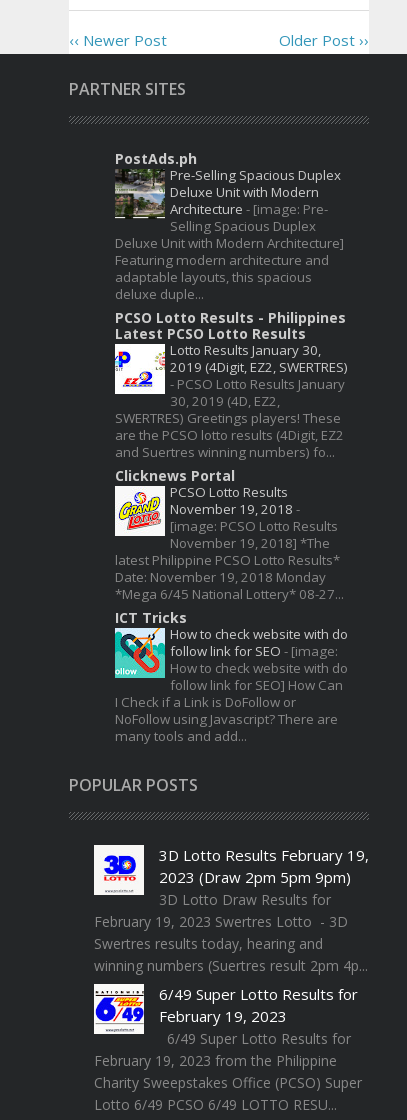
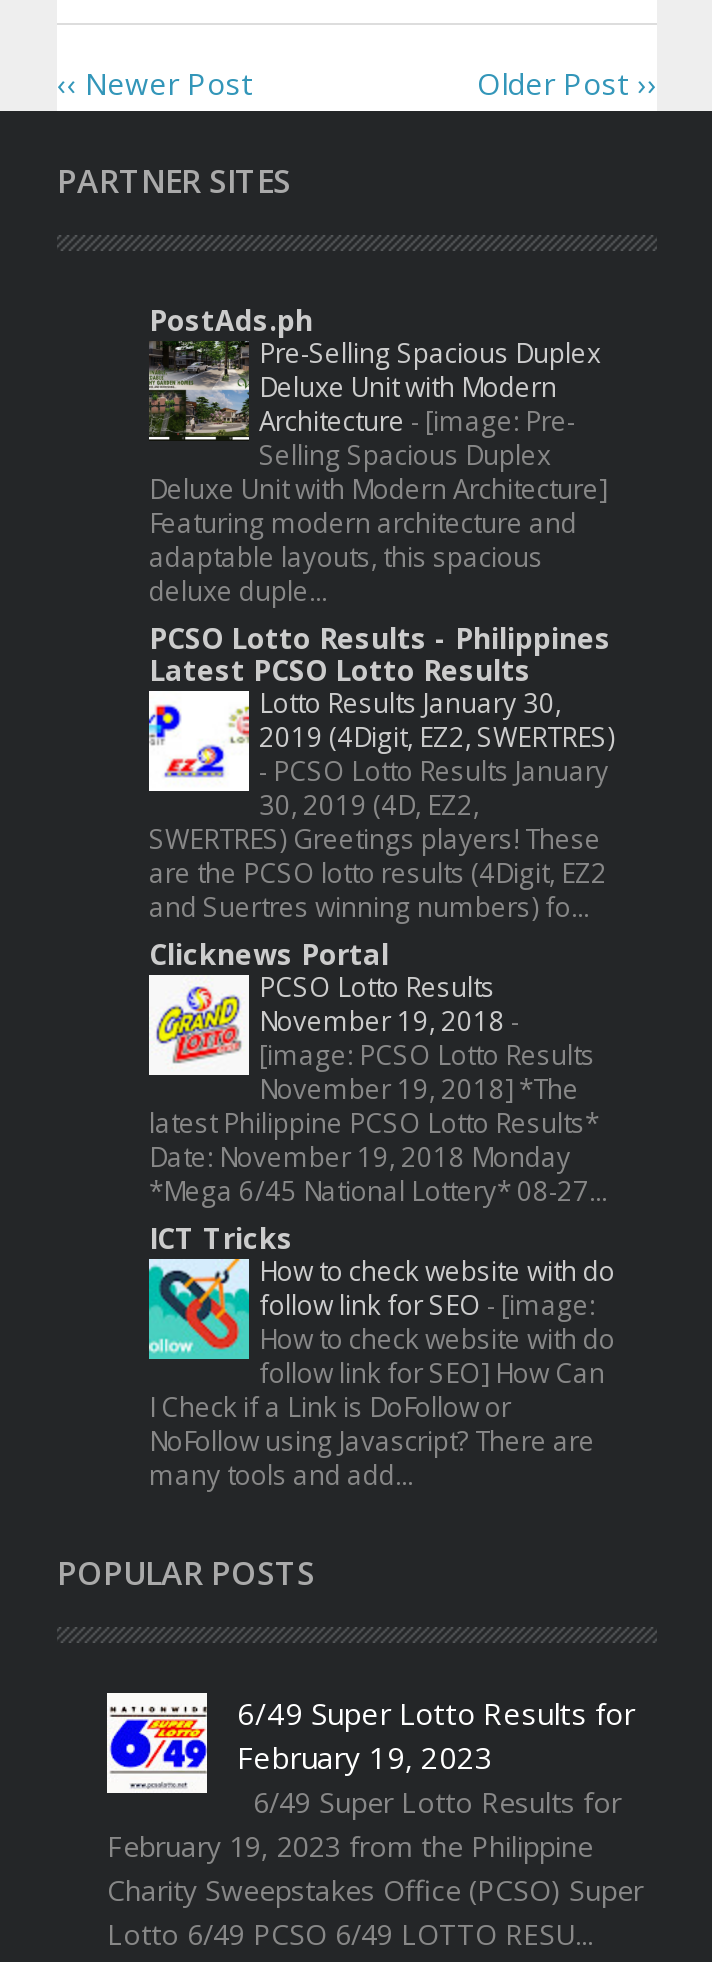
[94,845,369,975] [image] | 3D Lotto Results February 19, | 2023 (Draw 2pm 5pm 9pm) | 3D Lotto Draw Results for | February 19, 2023 Swertres Lotto - 3D | Swertres results today, hearing and | winning numbers (Suertres result 2pm 4p... -> none

